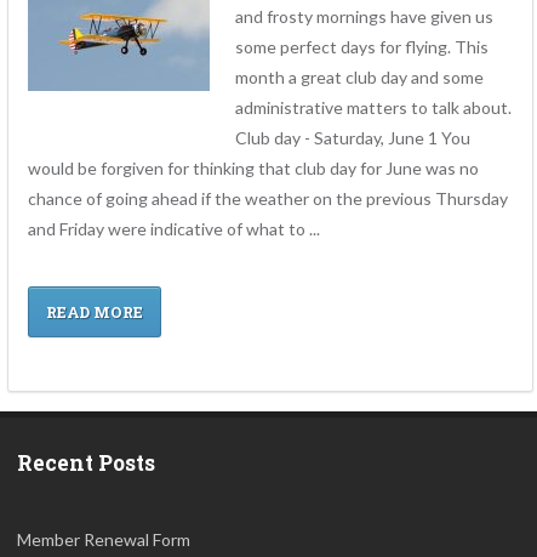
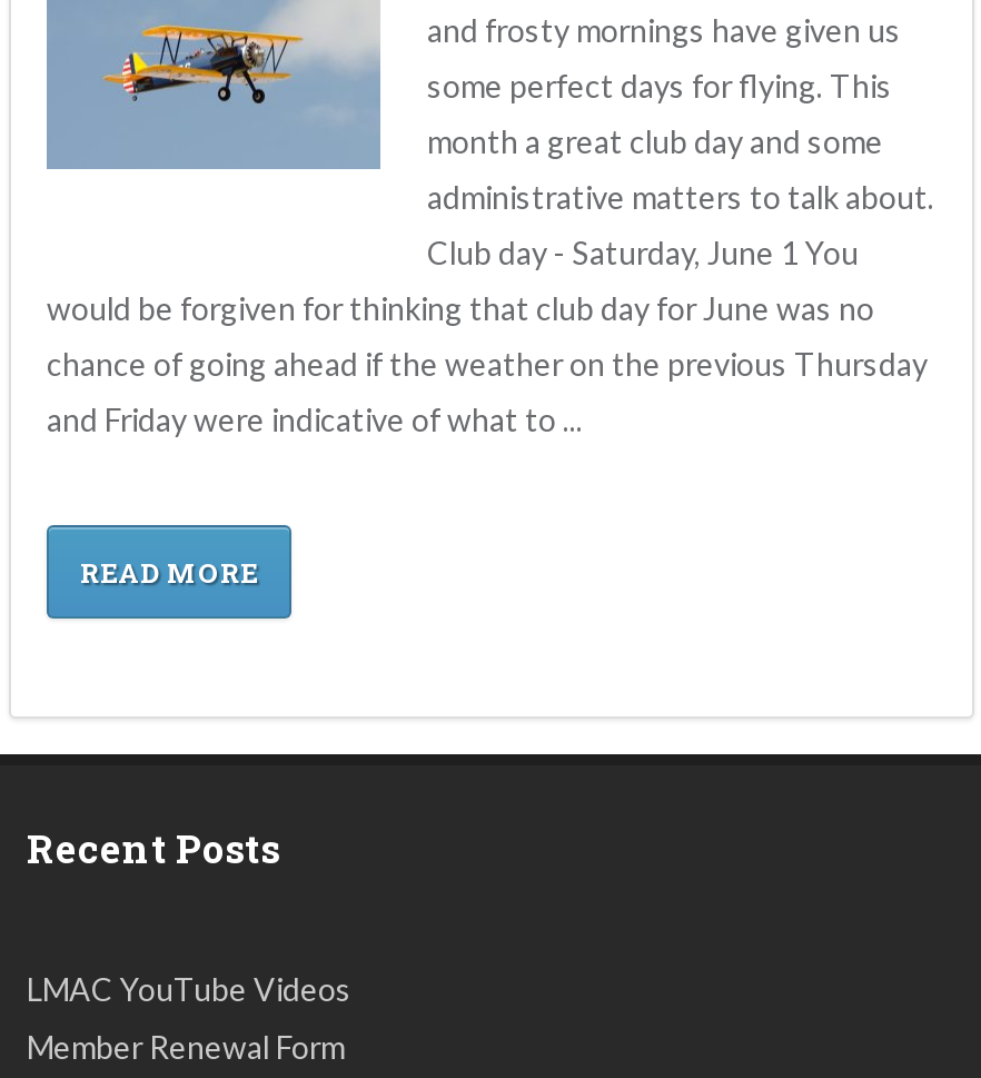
none -> [27,969,351,1007] LMAC YouTube Videos

